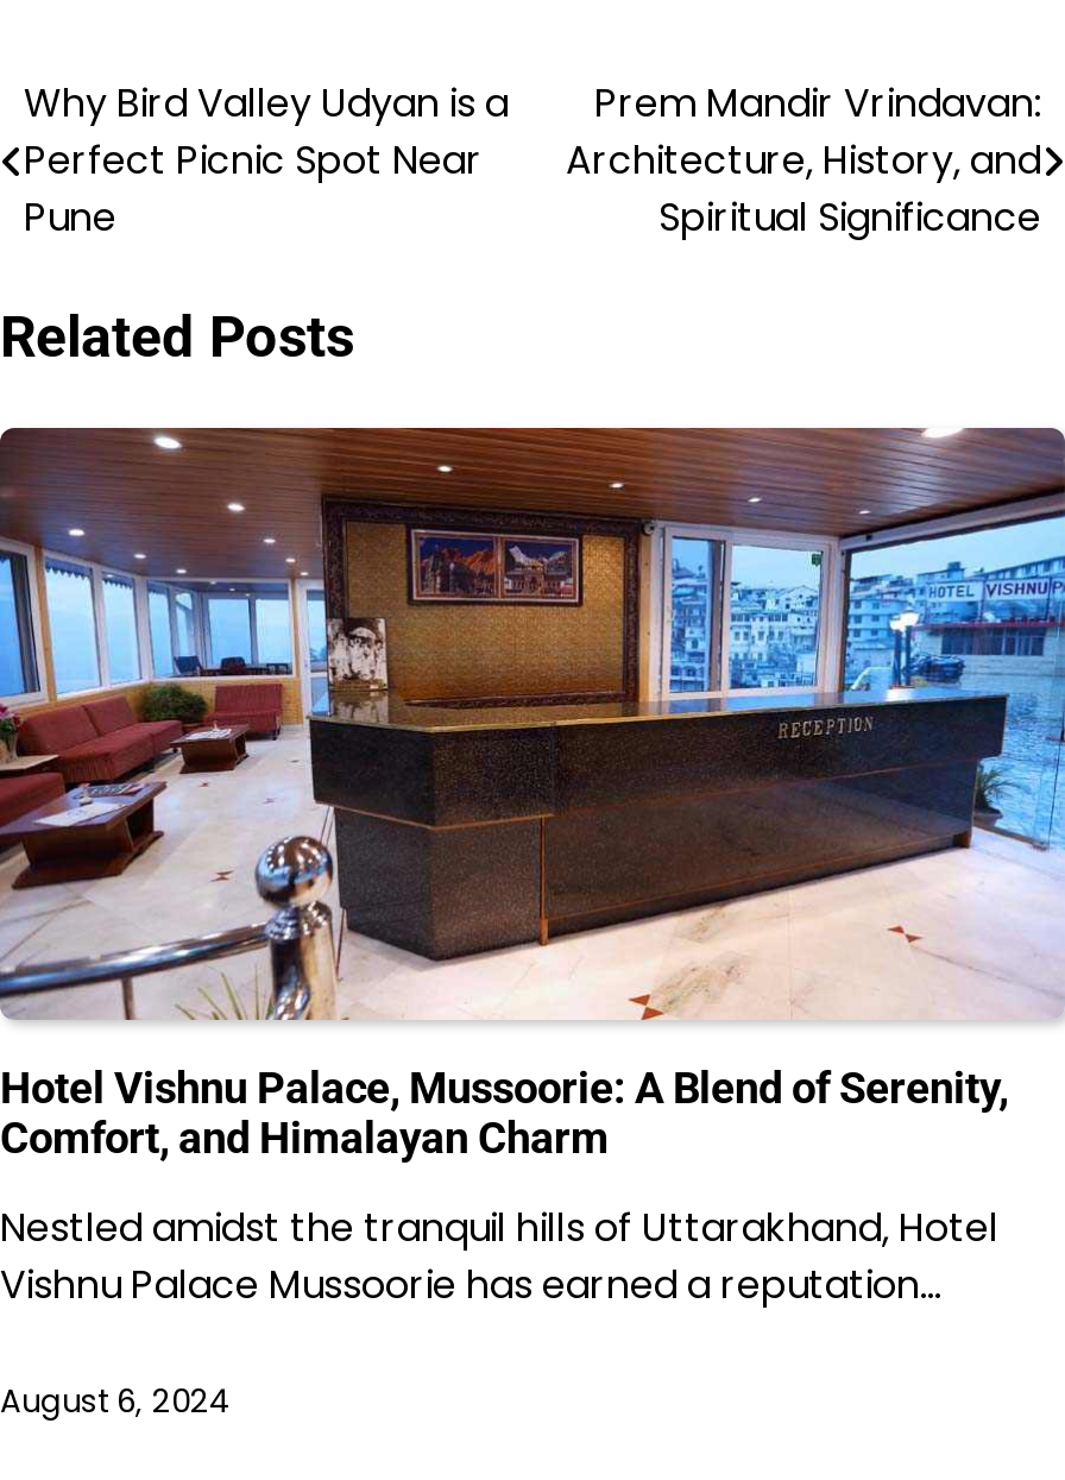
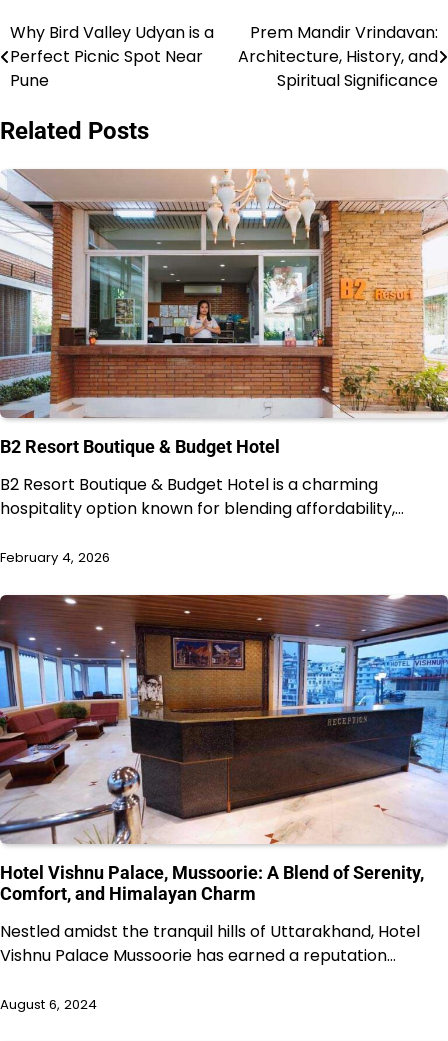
none -> [0,168,445,567] [image] | B2 Resort Boutique & Budget Hotel | B2 Resort Boutique & Budget Hotel is a charming | hospitality option known for blending affordability,… | February 4, 2026

